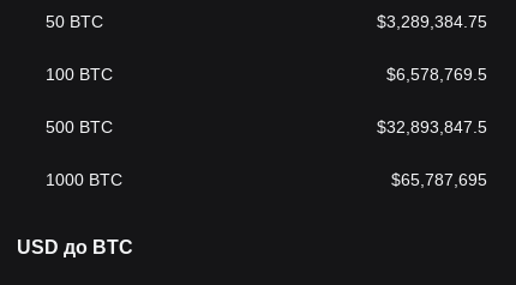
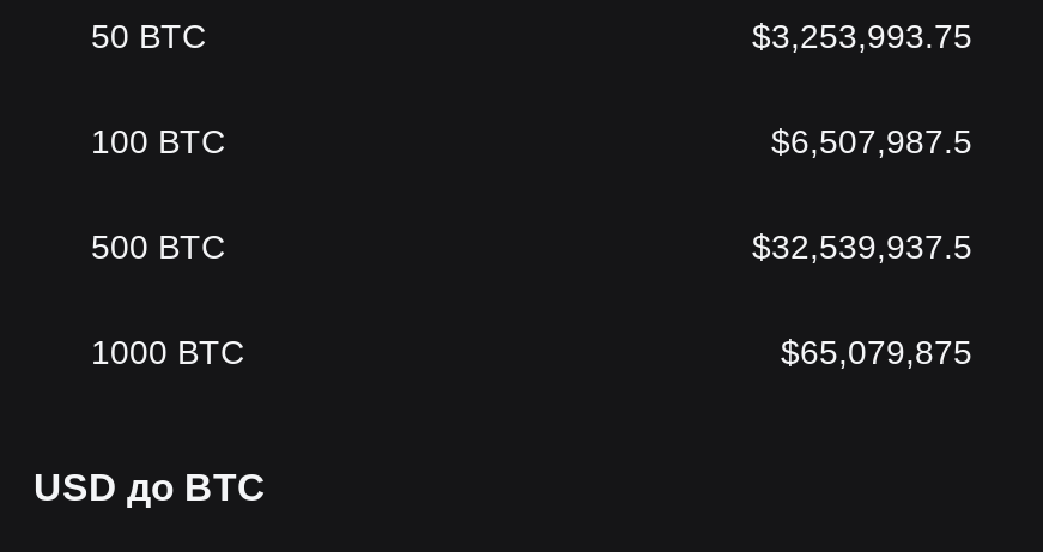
[377,12,487,31] $3,289,384.75 -> [752,17,972,55] $3,253,993.75
[386,65,487,84] $6,578,769.5 -> [771,122,972,160] $6,507,987.5
[377,117,487,137] $32,893,847.5 -> [752,228,972,266] $32,539,937.5
[391,170,487,189] $65,787,695 -> [781,333,972,371] $65,079,875

